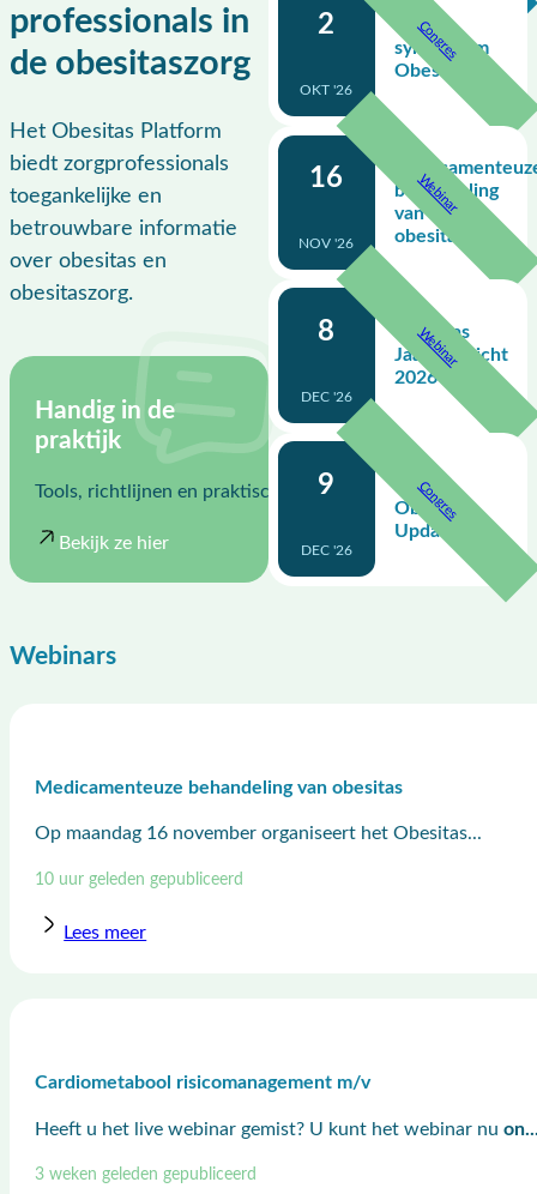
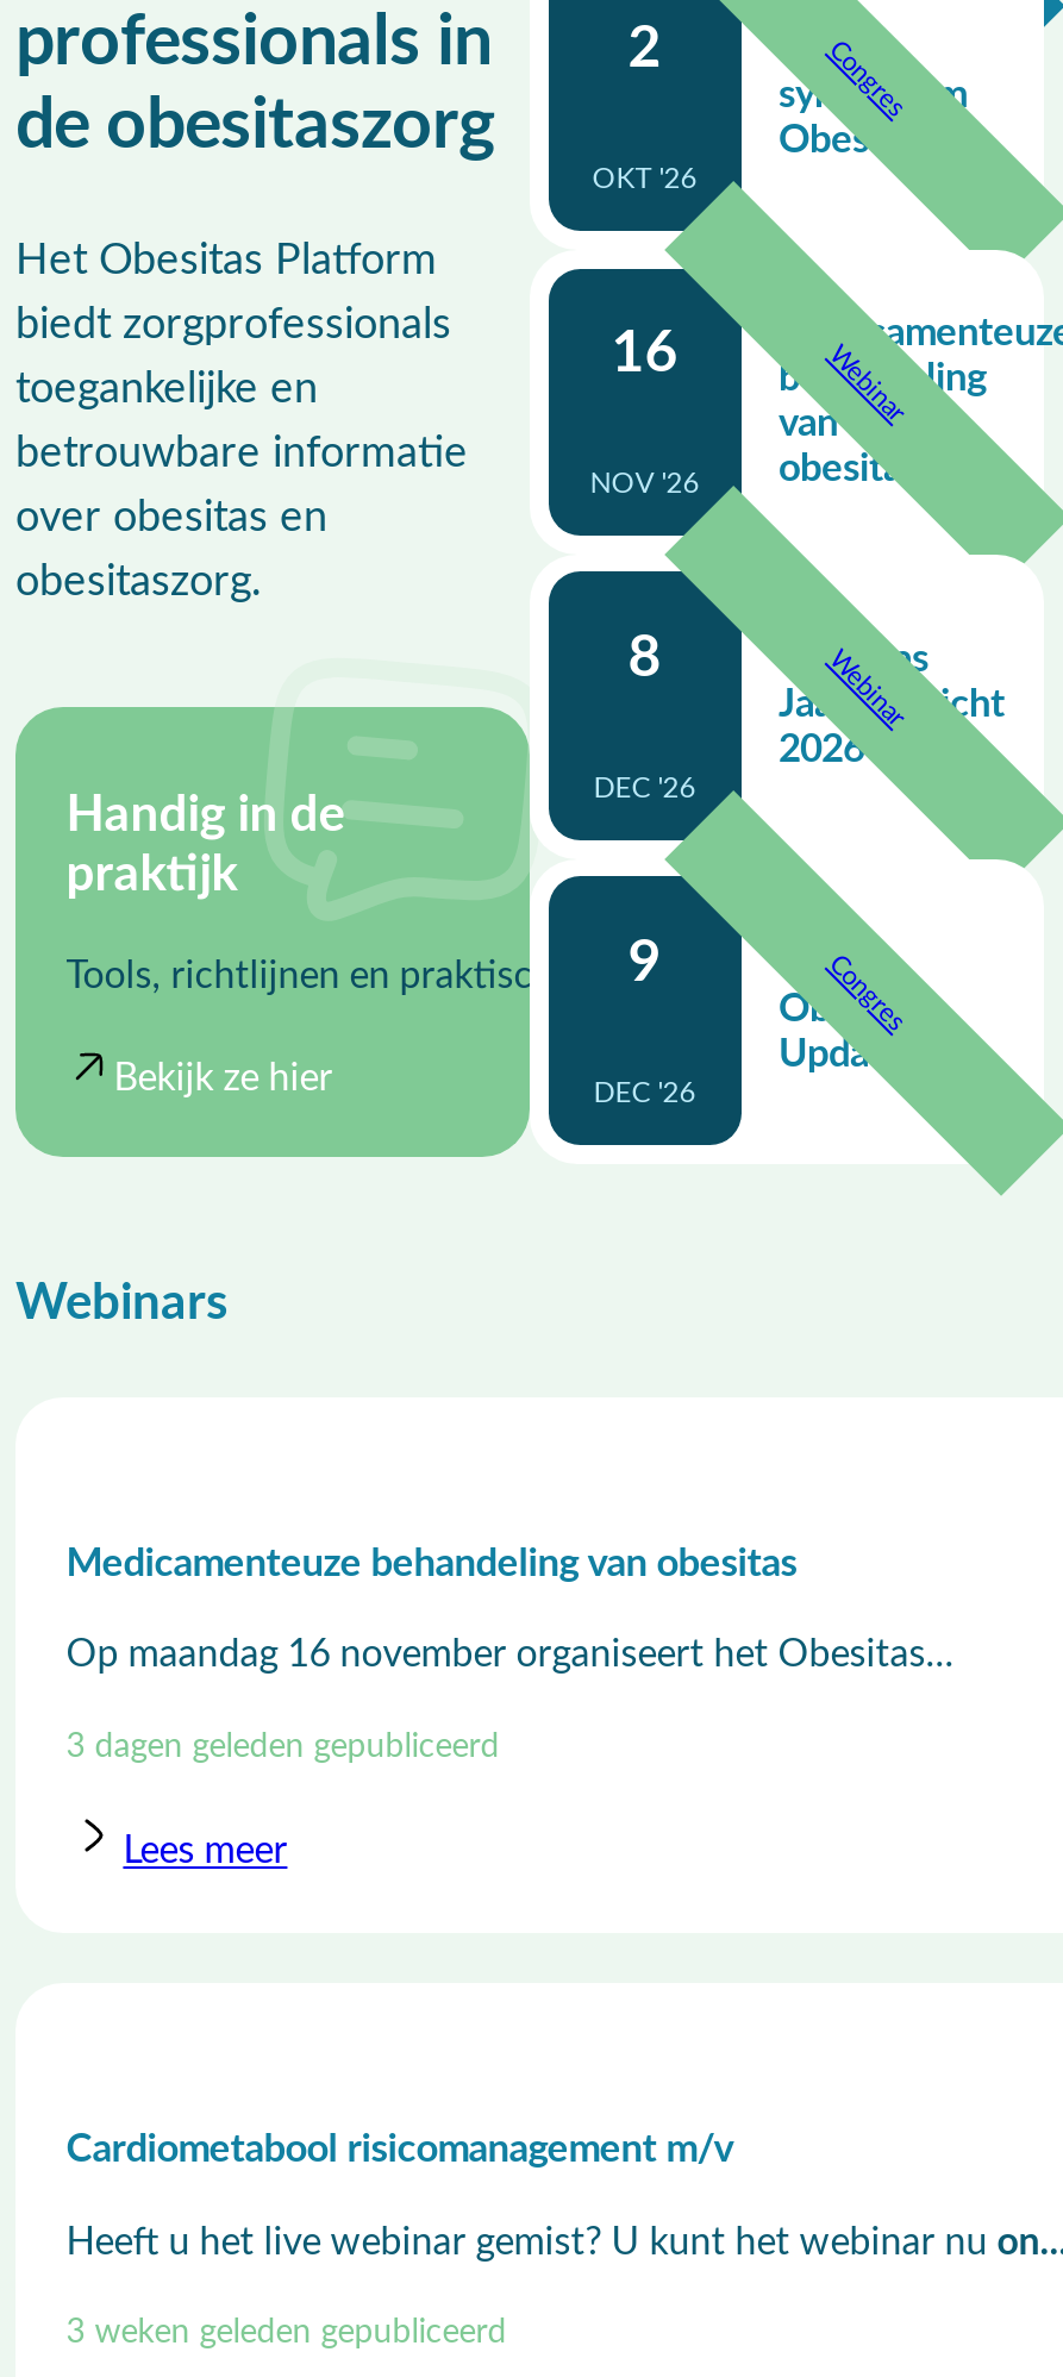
[35,871,244,888] 10 uur geleden gepubliceerd -> [66,1730,499,1763] 3 dagen geleden gepubliceerd

